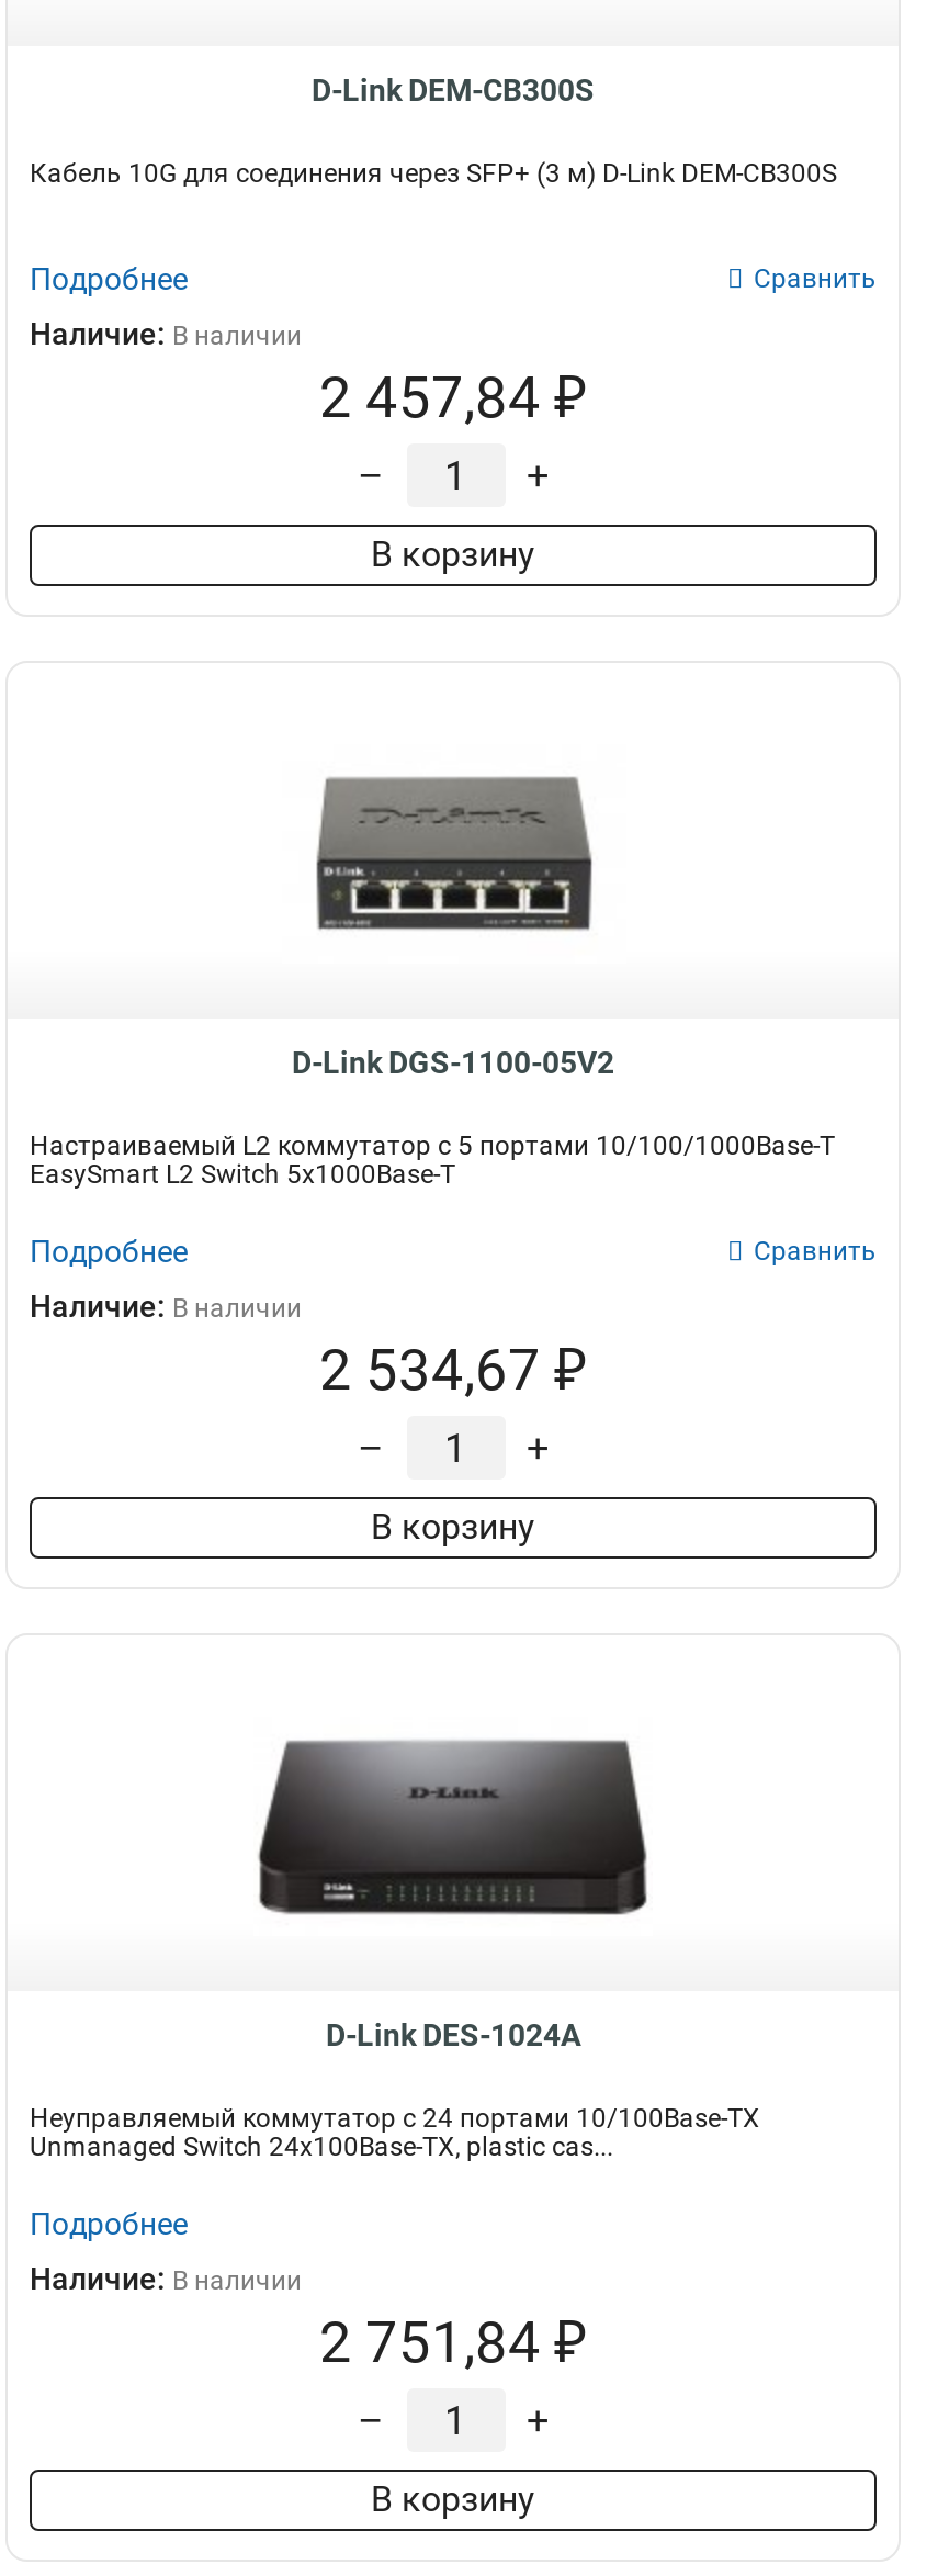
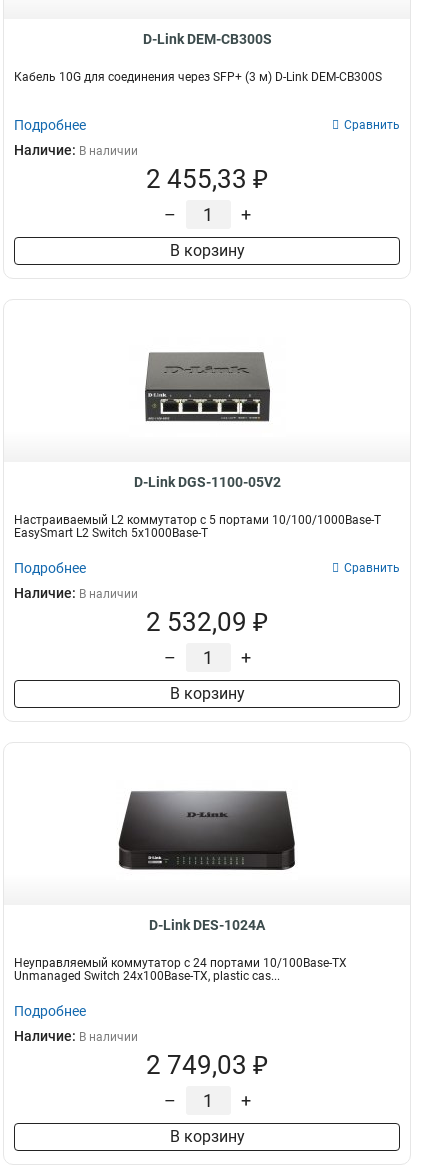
[319,364,587,430] 2 457,84 ₽ -> [146,164,268,194] 2 455,33 ₽
[319,1337,587,1403] 2 534,67 ₽ -> [146,607,268,637] 2 532,09 ₽
[319,2309,587,2375] 2 751,84 ₽ -> [146,1050,268,1080] 2 749,03 ₽

